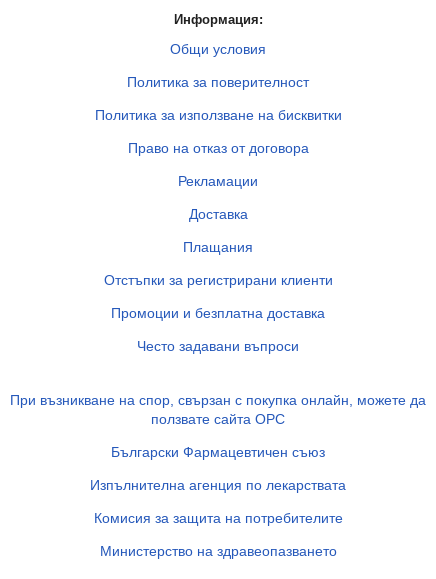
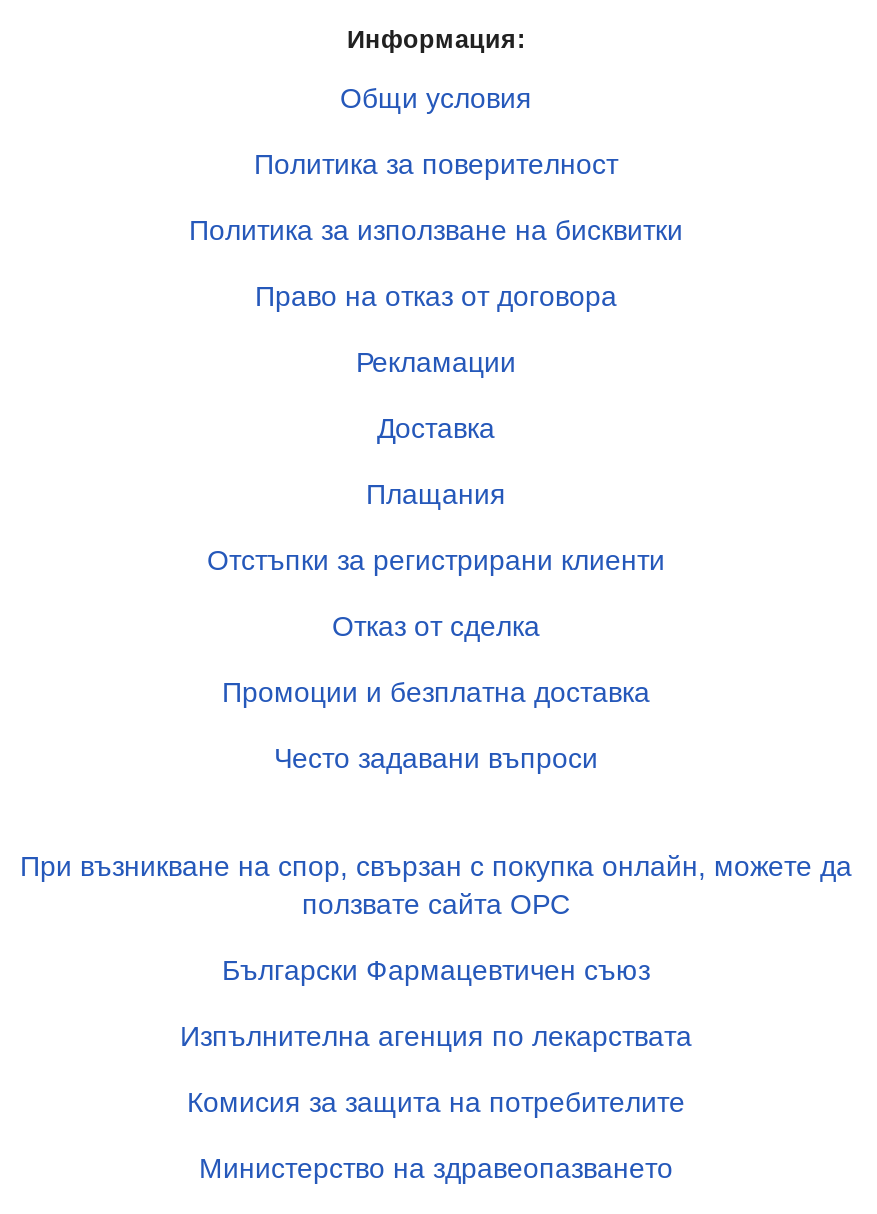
none -> [332,610,540,642] Отказ от сделка

